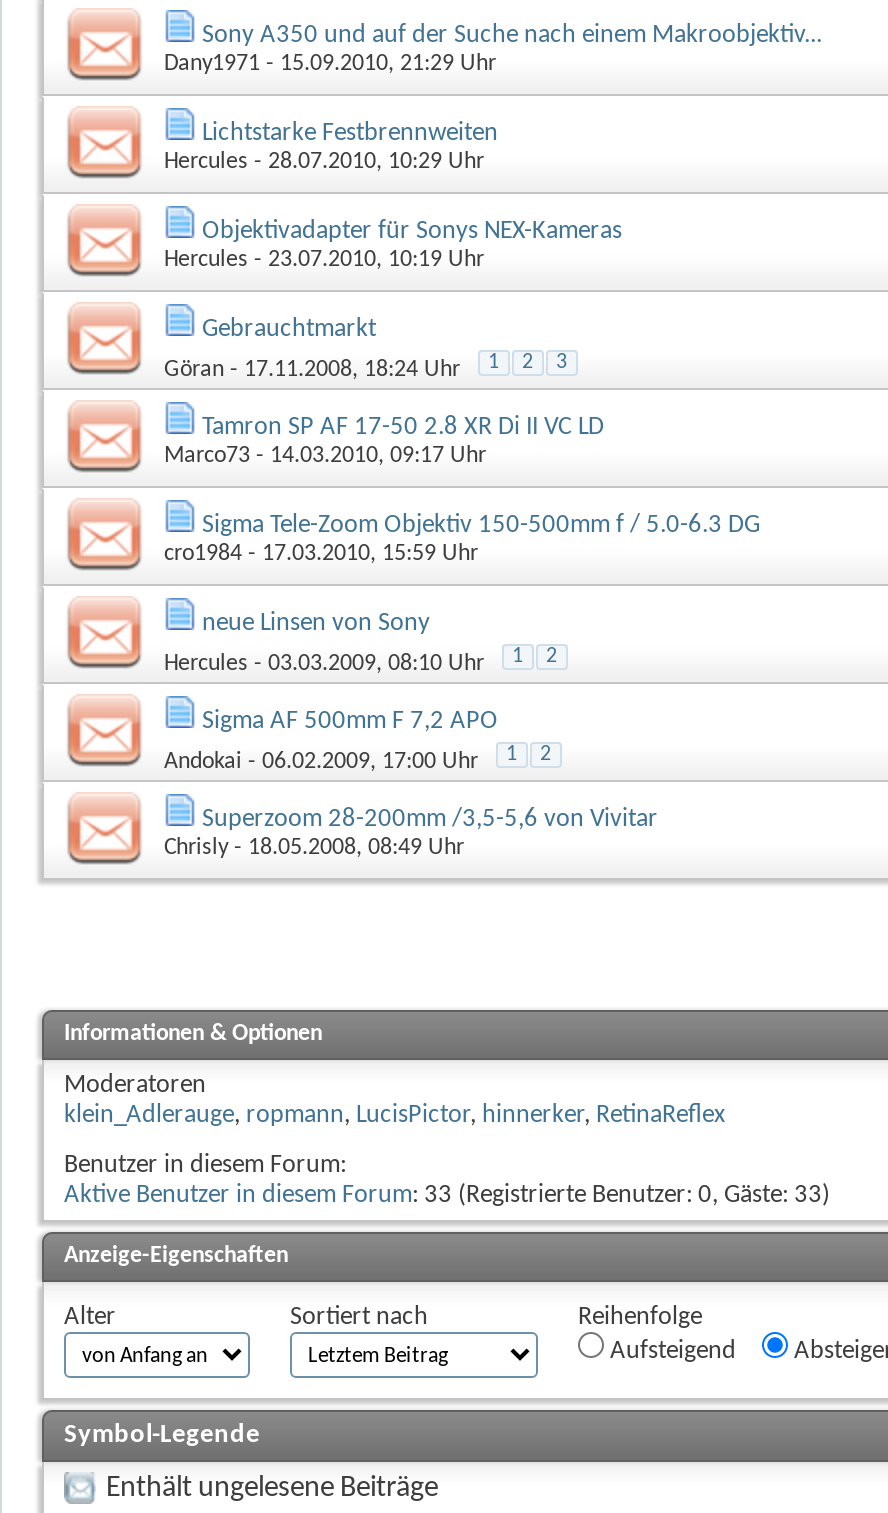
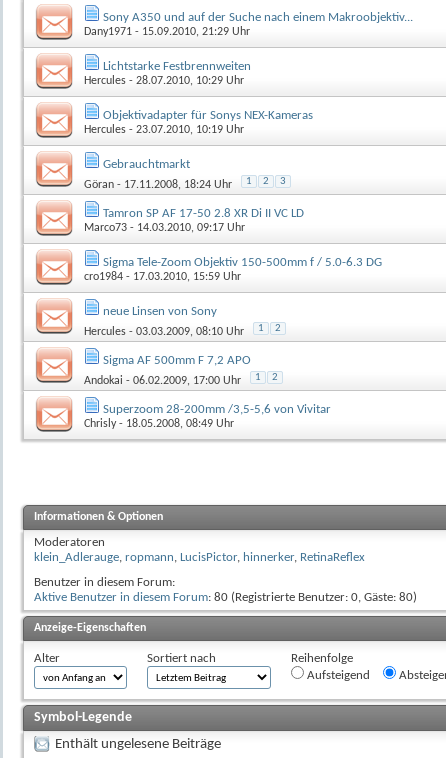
[64,1182,830,1208] Aktive Benutzer in diesem Forum: 33 (Registrierte Benutzer: 0, Gäste: 33) -> [34,591,417,604] Aktive Benutzer in diesem Forum: 80 (Registrierte Benutzer: 0, Gäste: 80)

